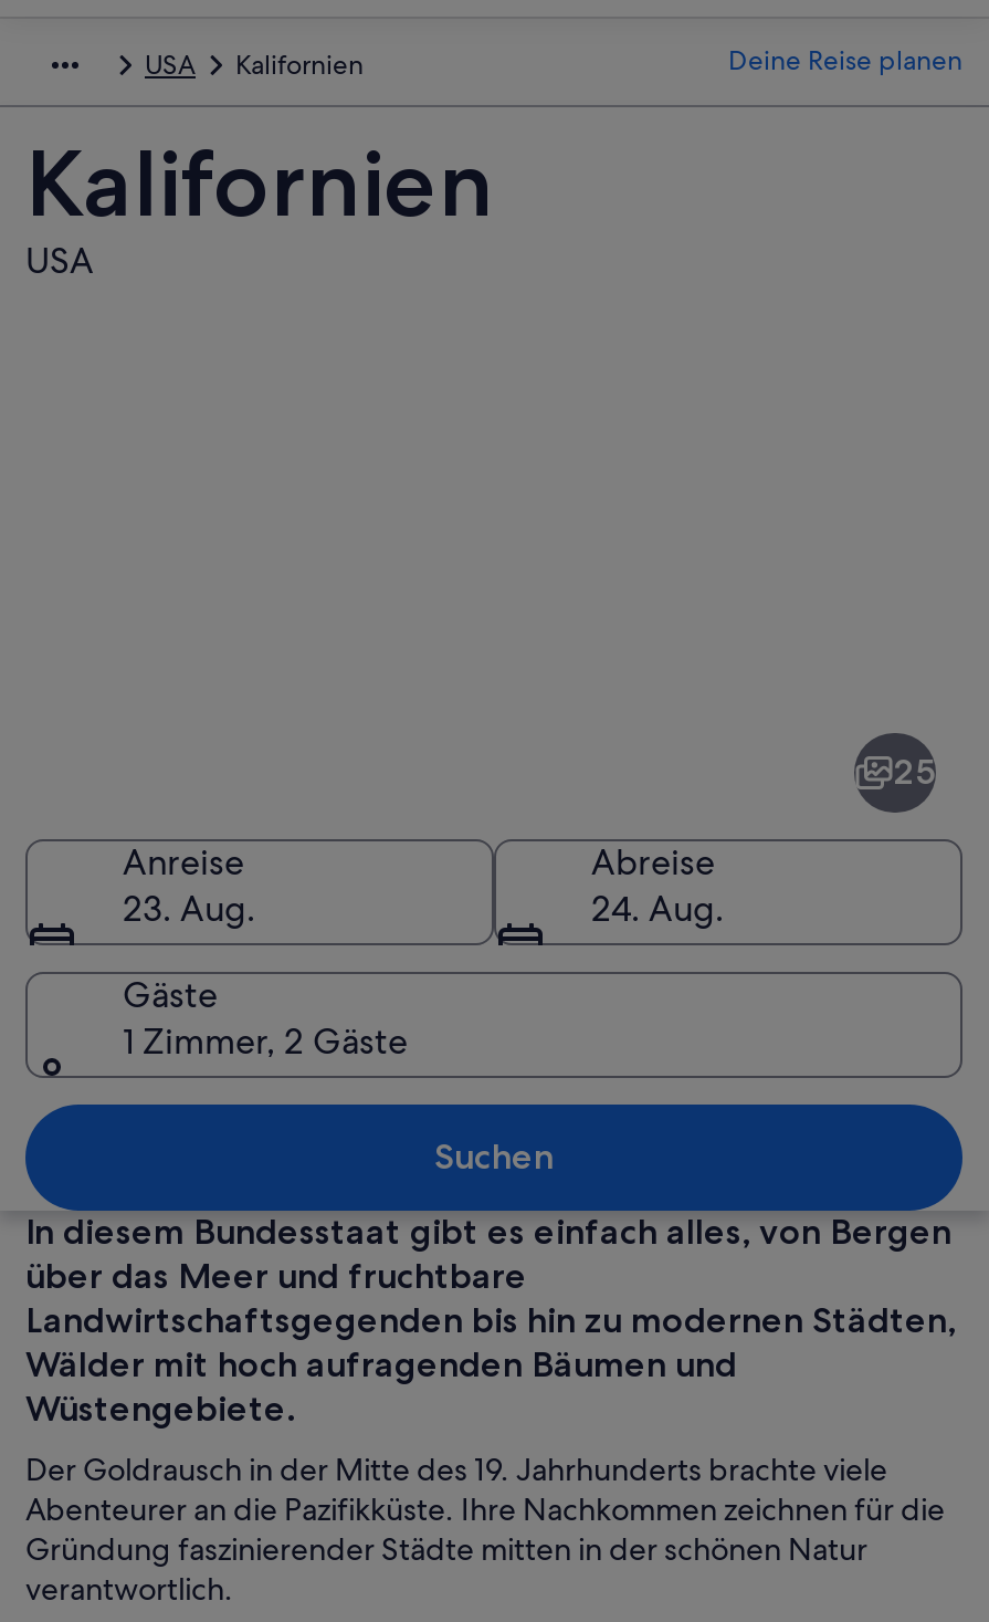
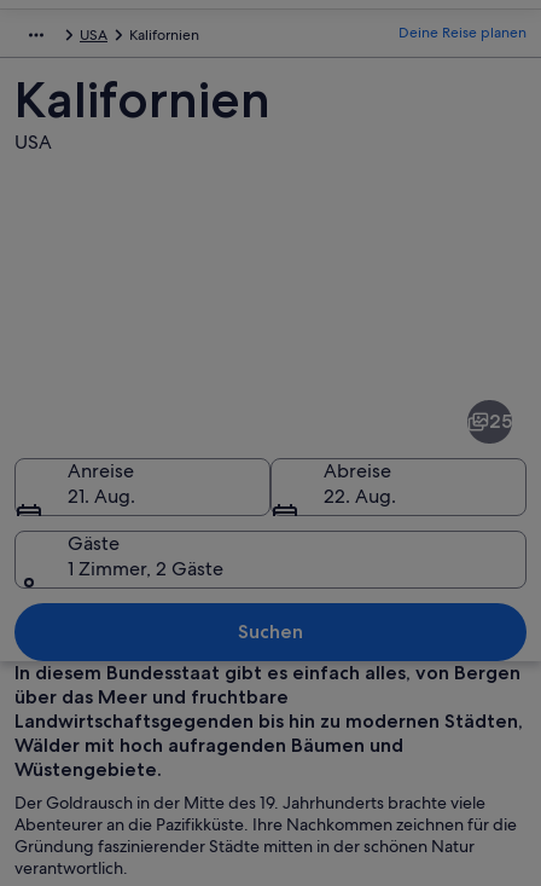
[123,885,255,931] 23. Aug. -> [68,483,135,508] 21. Aug.
[591,885,724,931] 24. Aug. -> [324,483,396,508] 22. Aug.

